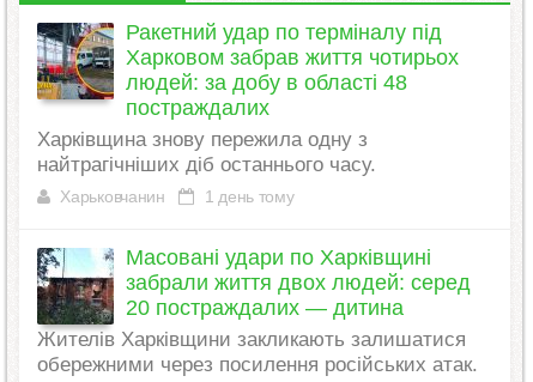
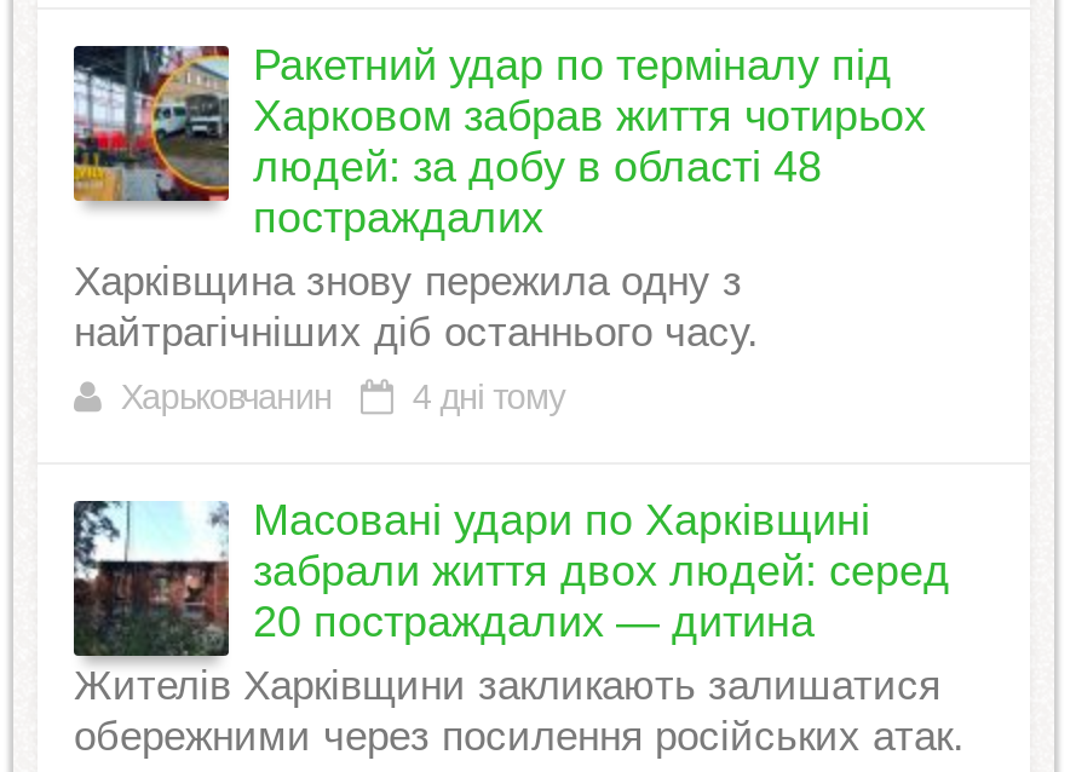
[60,187,294,206] Харьковчанин 1 день тому -> [121,378,565,417] Харьковчанин 4 дні тому

